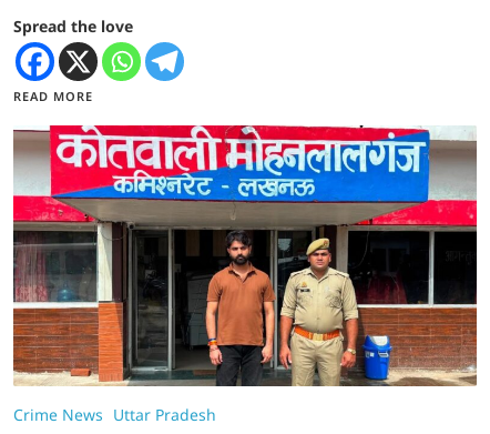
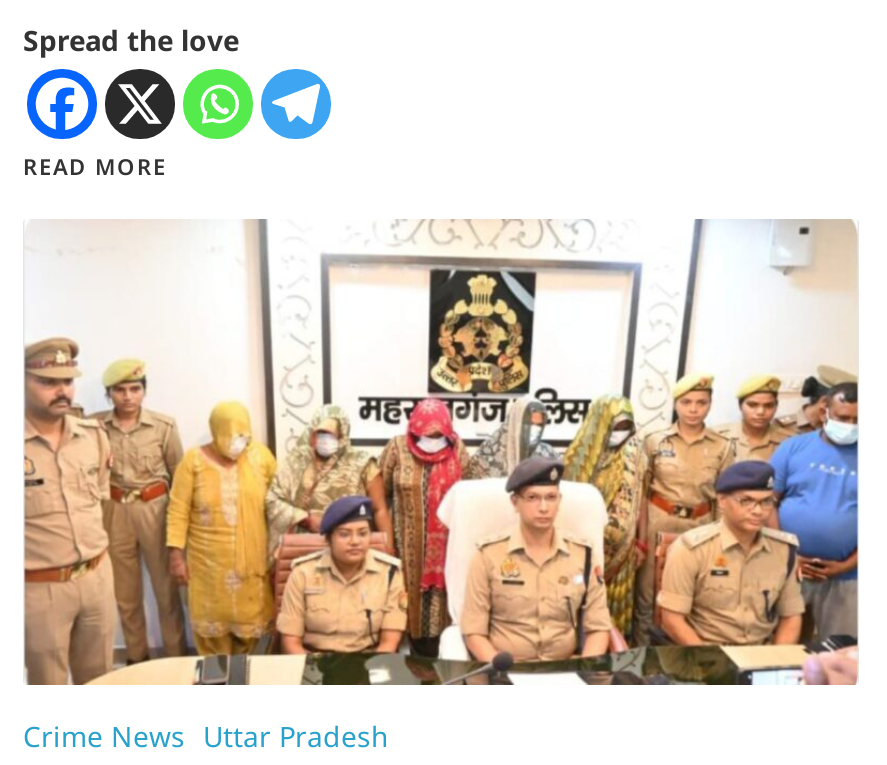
[12,124,478,387] [image] -> [23,218,859,688] [image]

